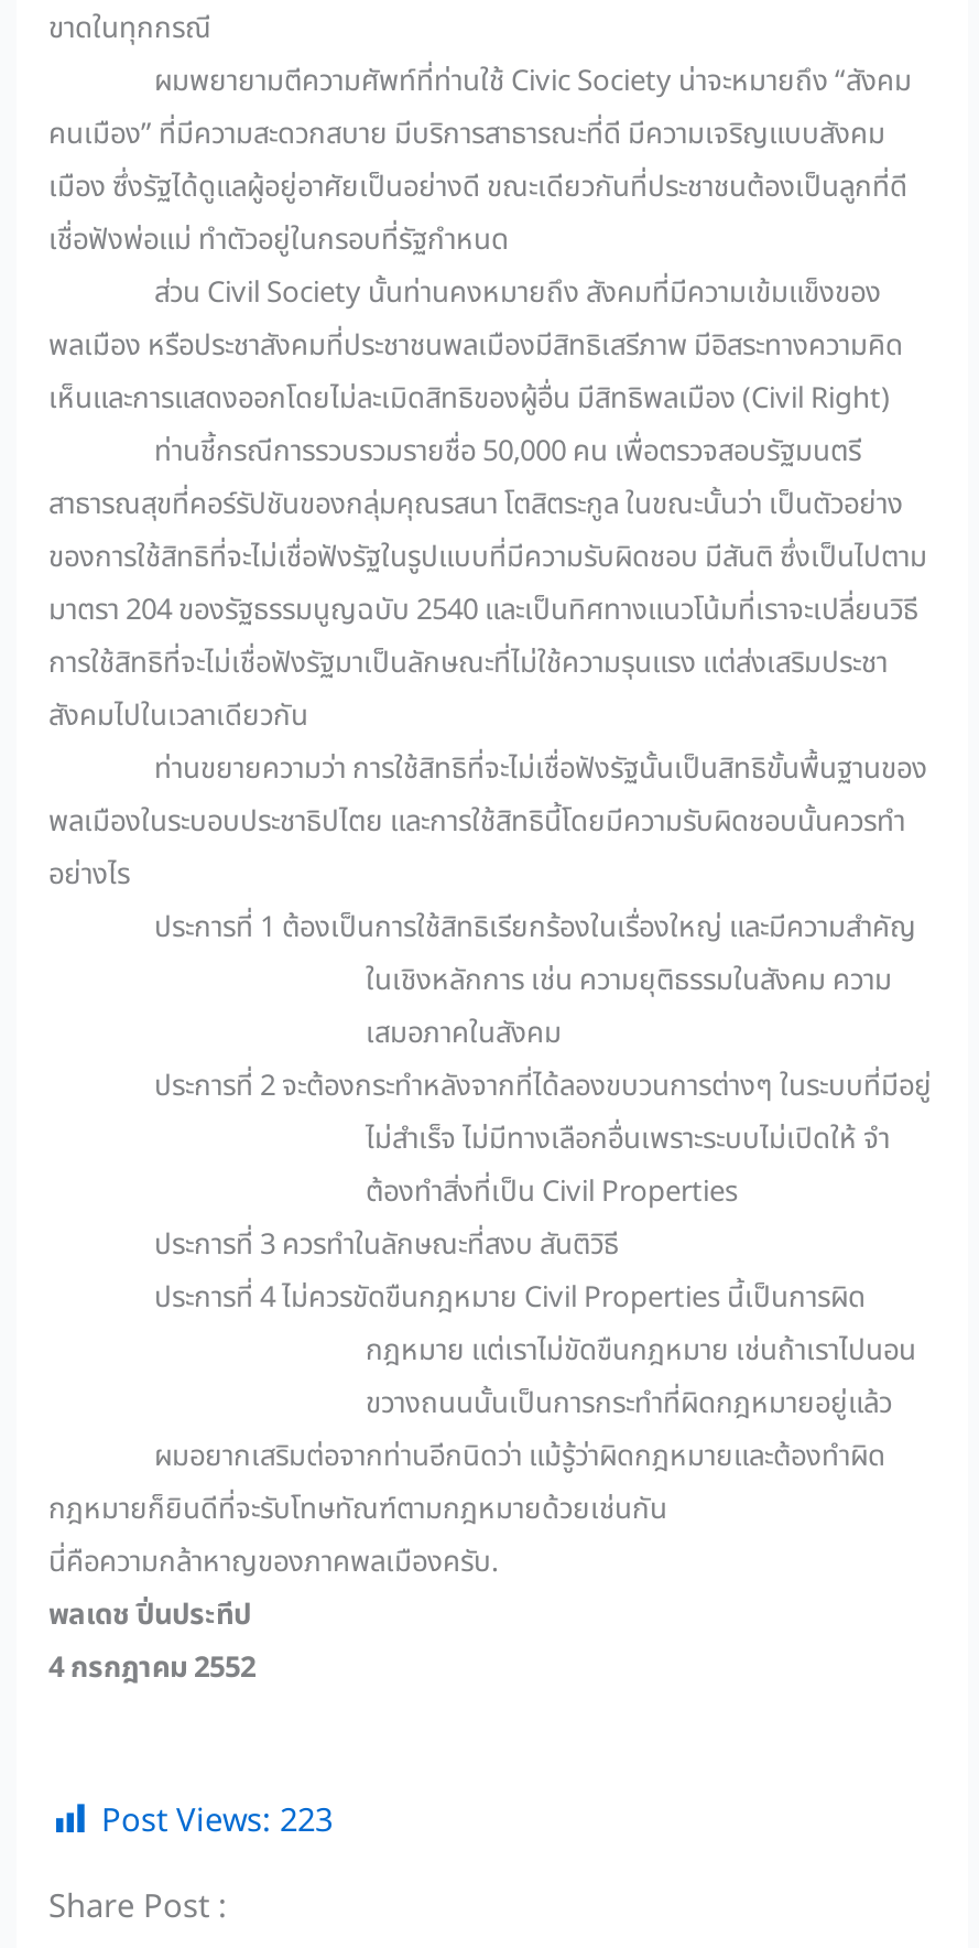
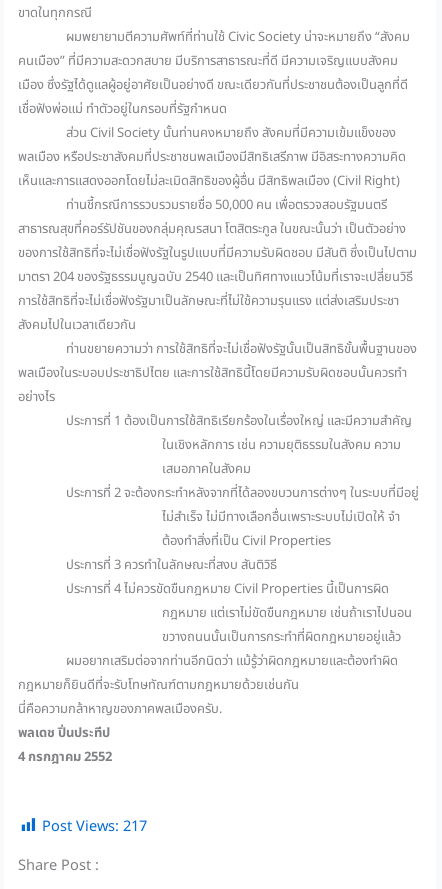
[101,1798,333,1846] Post Views: 223 -> [42,816,147,838] Post Views: 217

